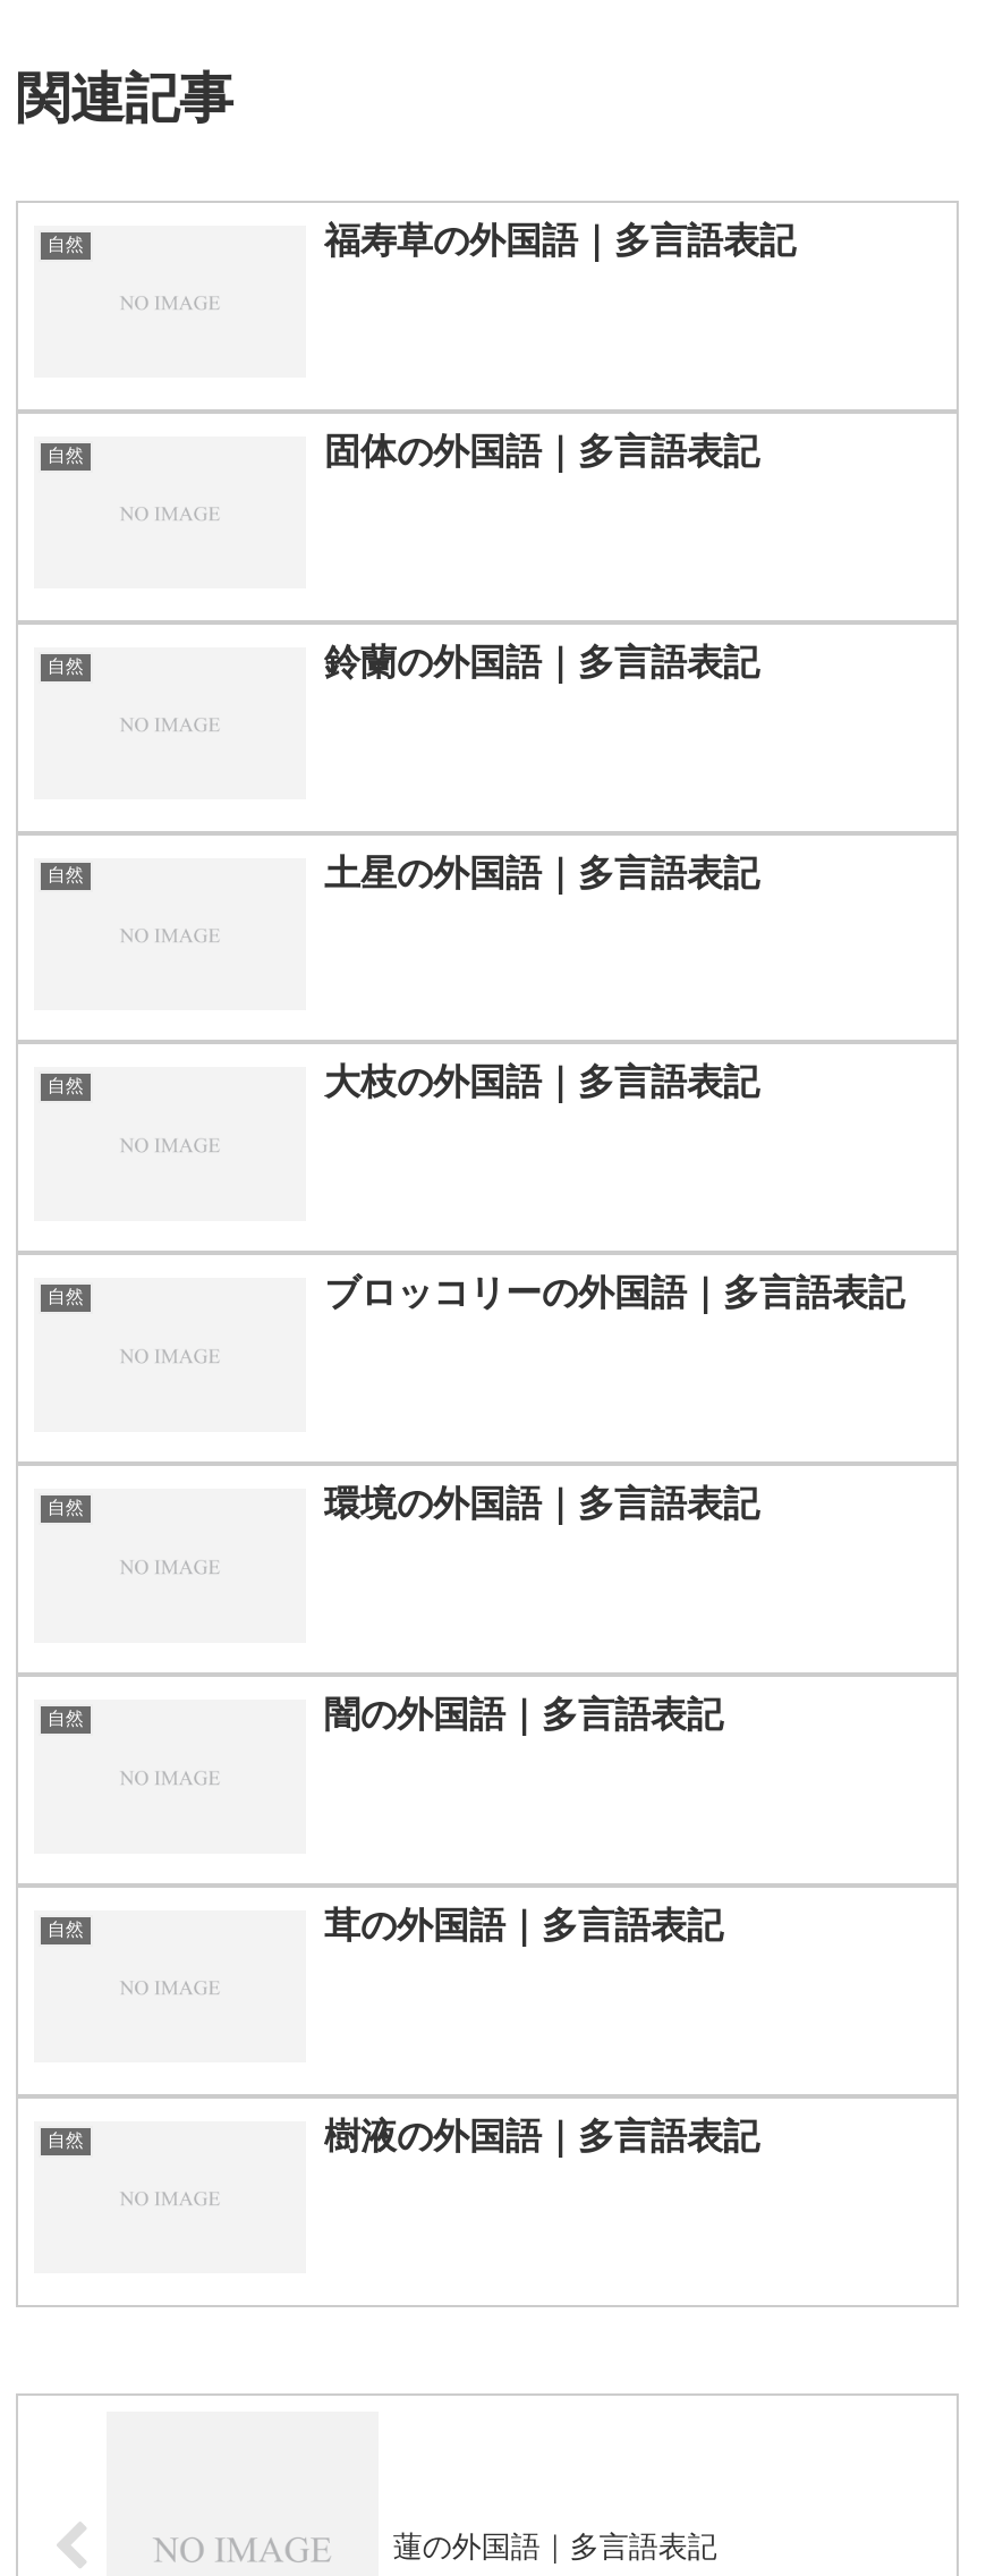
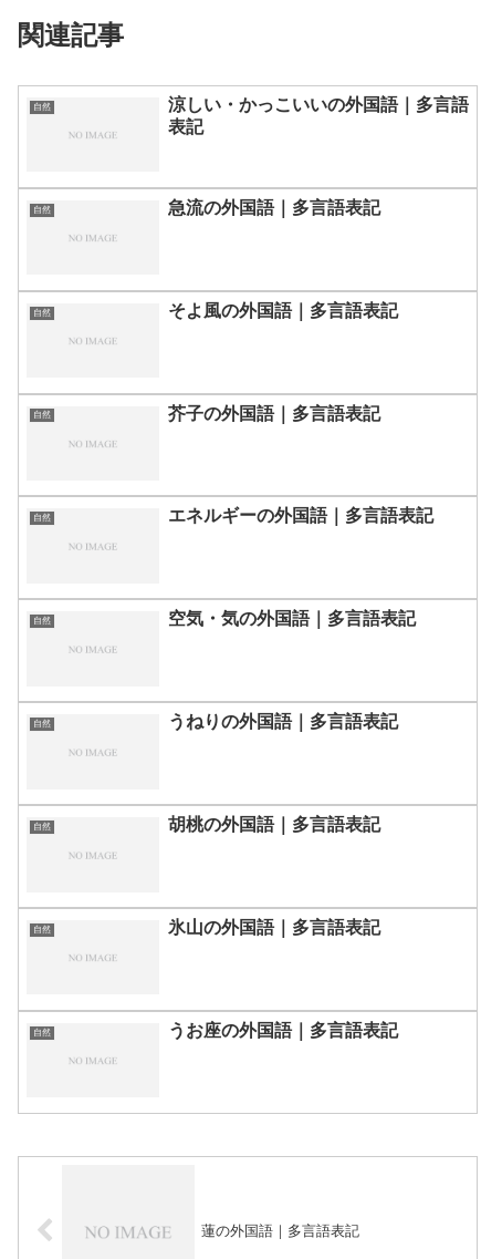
[324,221,796,259] 福寿草の外国語｜多言語表記 -> [168,95,469,136] 涼しい・かっこいいの外国語｜多言語 | 表記
[324,432,759,470] 固体の外国語｜多言語表記 -> [168,198,380,217] 急流の外国語｜多言語表記
[324,642,759,681] 鈴蘭の外国語｜多言語表記 -> [168,301,398,320] そよ風の外国語｜多言語表記
[324,853,759,891] 土星の外国語｜多言語表記 -> [168,404,380,422] 芥子の外国語｜多言語表記
[324,1063,759,1102] 大枝の外国語｜多言語表記 -> [168,506,433,525] エネルギーの外国語｜多言語表記
[324,1274,904,1312] ブロッコリーの外国語｜多言語表記 -> [168,609,416,628] 空気・気の外国語｜多言語表記
[324,1485,759,1523] 環境の外国語｜多言語表記 -> [168,712,398,731] うねりの外国語｜多言語表記
[324,1695,723,1734] 闇の外国語｜多言語表記 -> [168,815,380,834] 胡桃の外国語｜多言語表記
[324,1906,723,1944] 茸の外国語｜多言語表記 -> [168,918,380,937] 氷山の外国語｜多言語表記
[324,2117,759,2155] 樹液の外国語｜多言語表記 -> [168,1021,398,1040] うお座の外国語｜多言語表記

